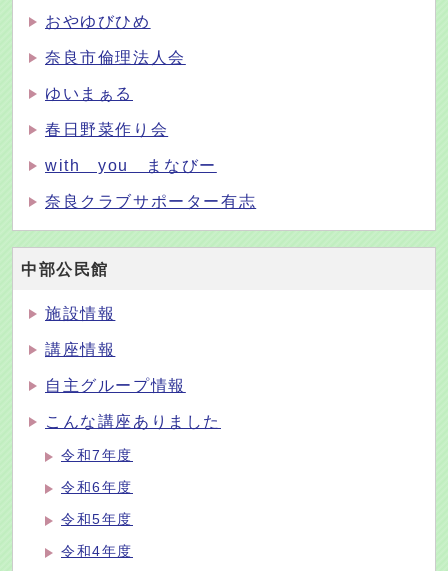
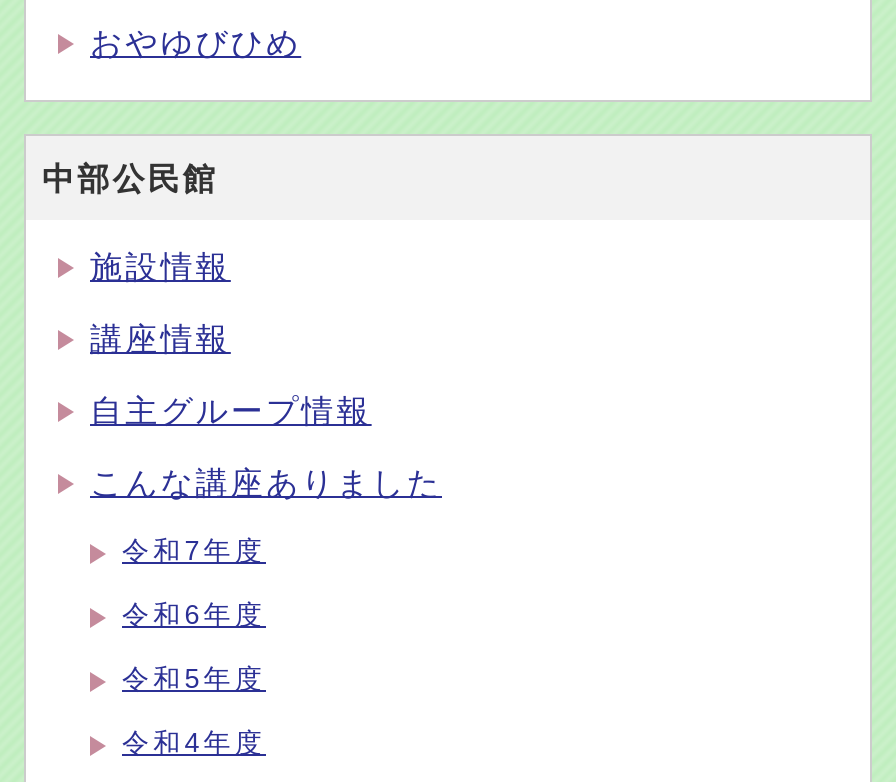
[45,49,256,210] 奈良市倫理法人会 | ゆいまぁる | 春日野菜作り会 | with you まなびー | 奈良クラブサポーター有志 -> none

